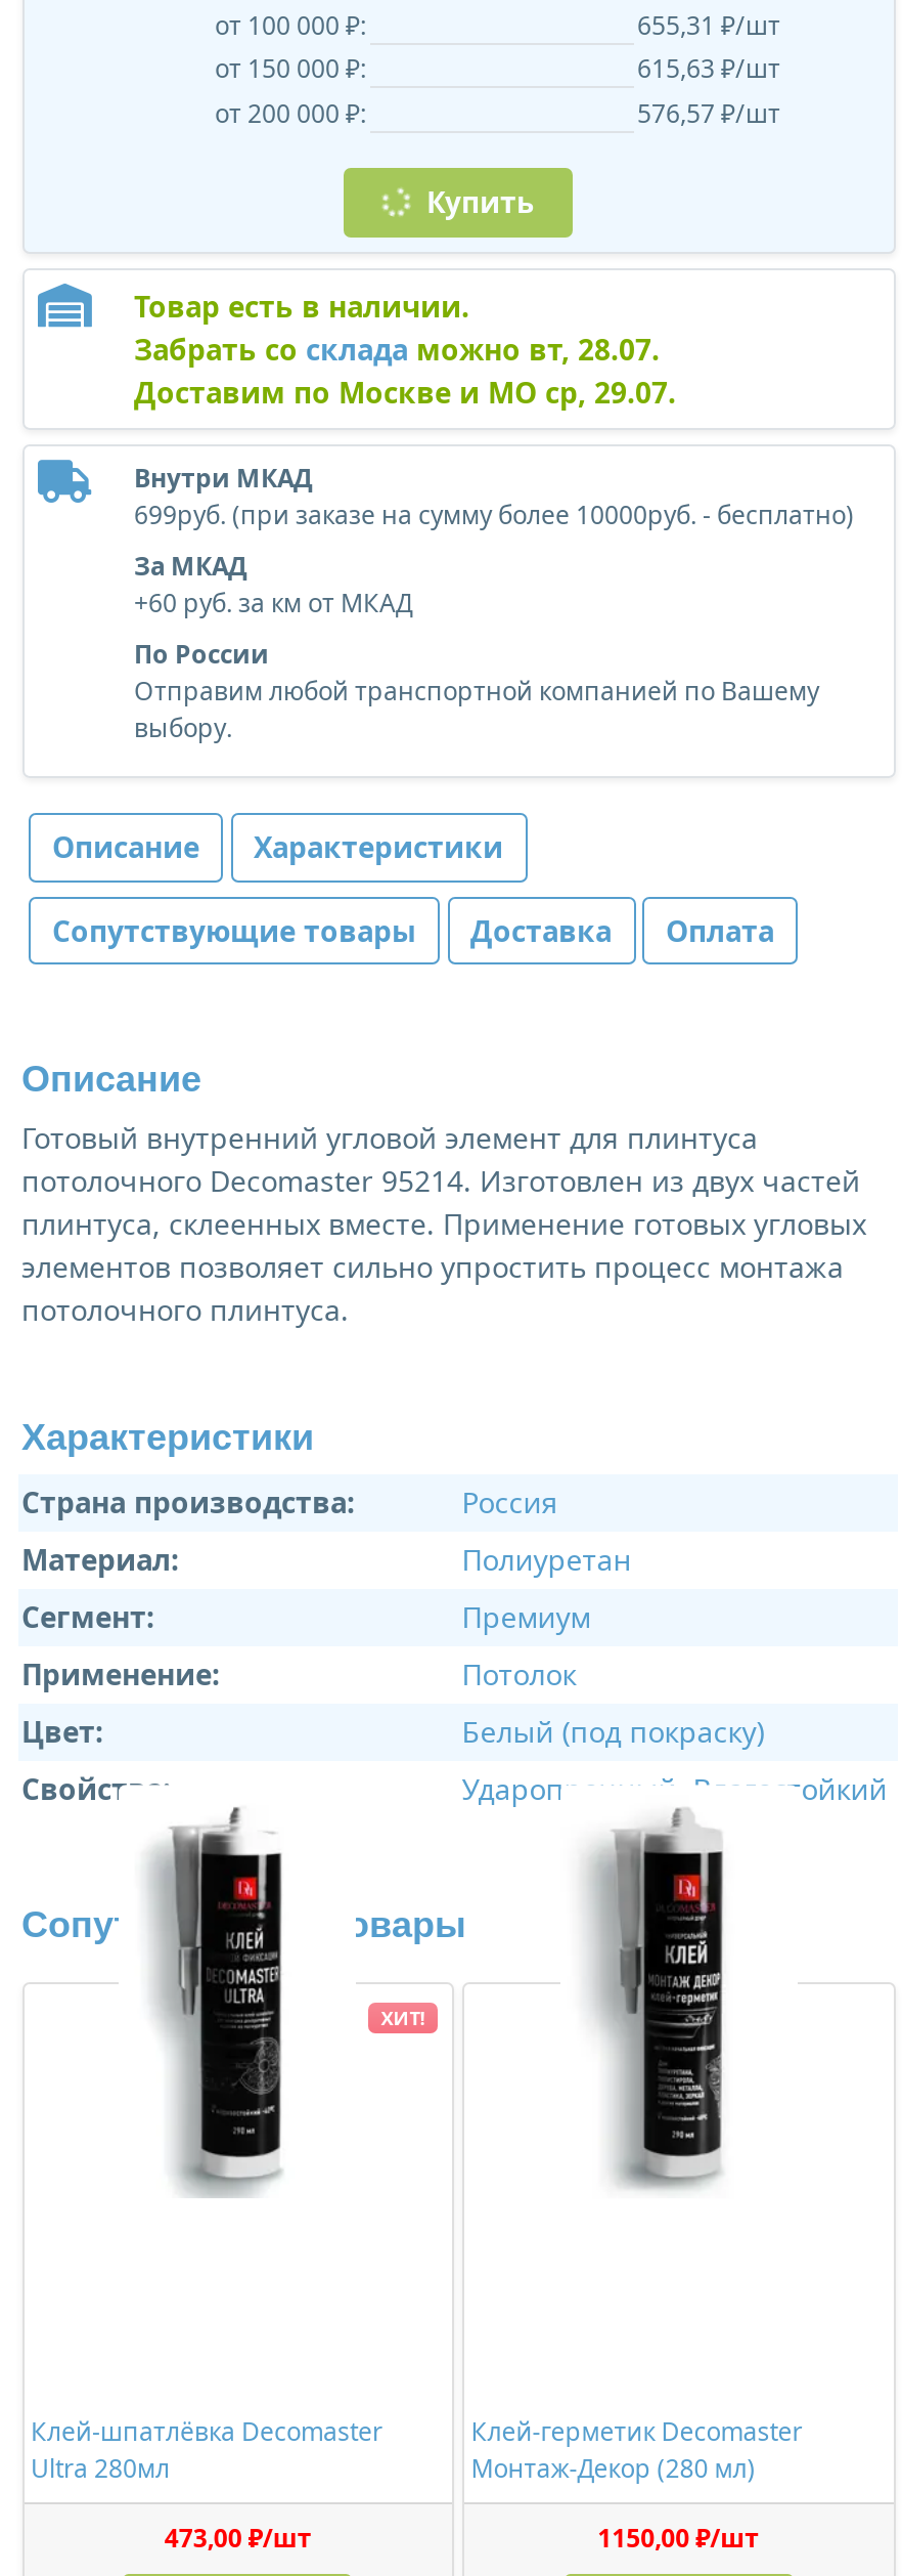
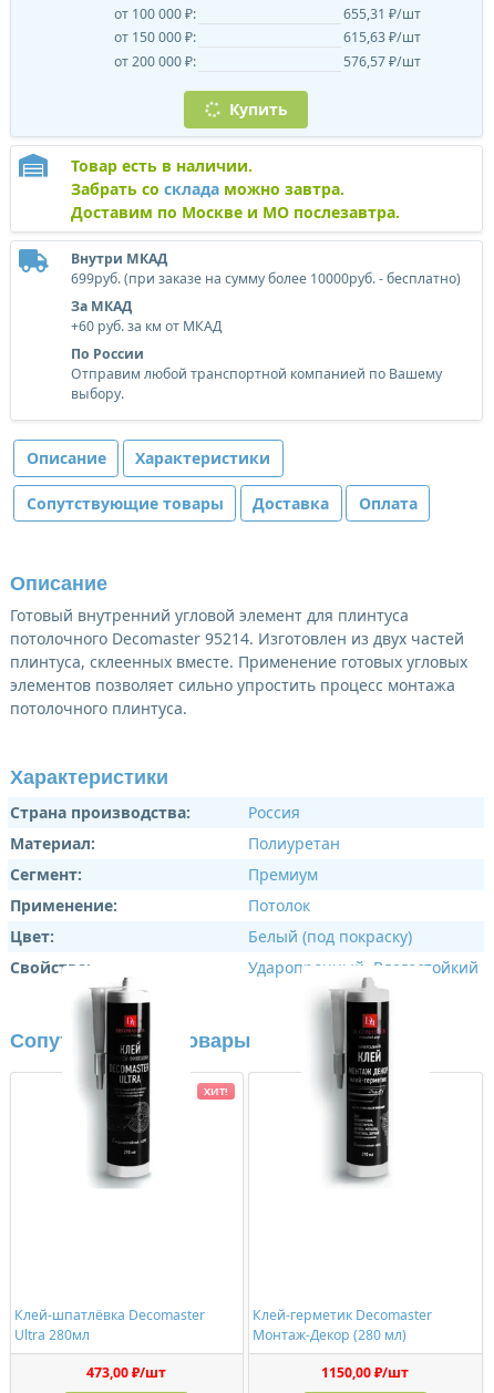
[134,329,676,411] Забрать со склада можно вт, 28.07. | Доставим по Москве и МО ср, 29.07. -> [70,178,399,222] Забрать со склада можно завтра. | Доставим по Москве и МО послезавтра.

